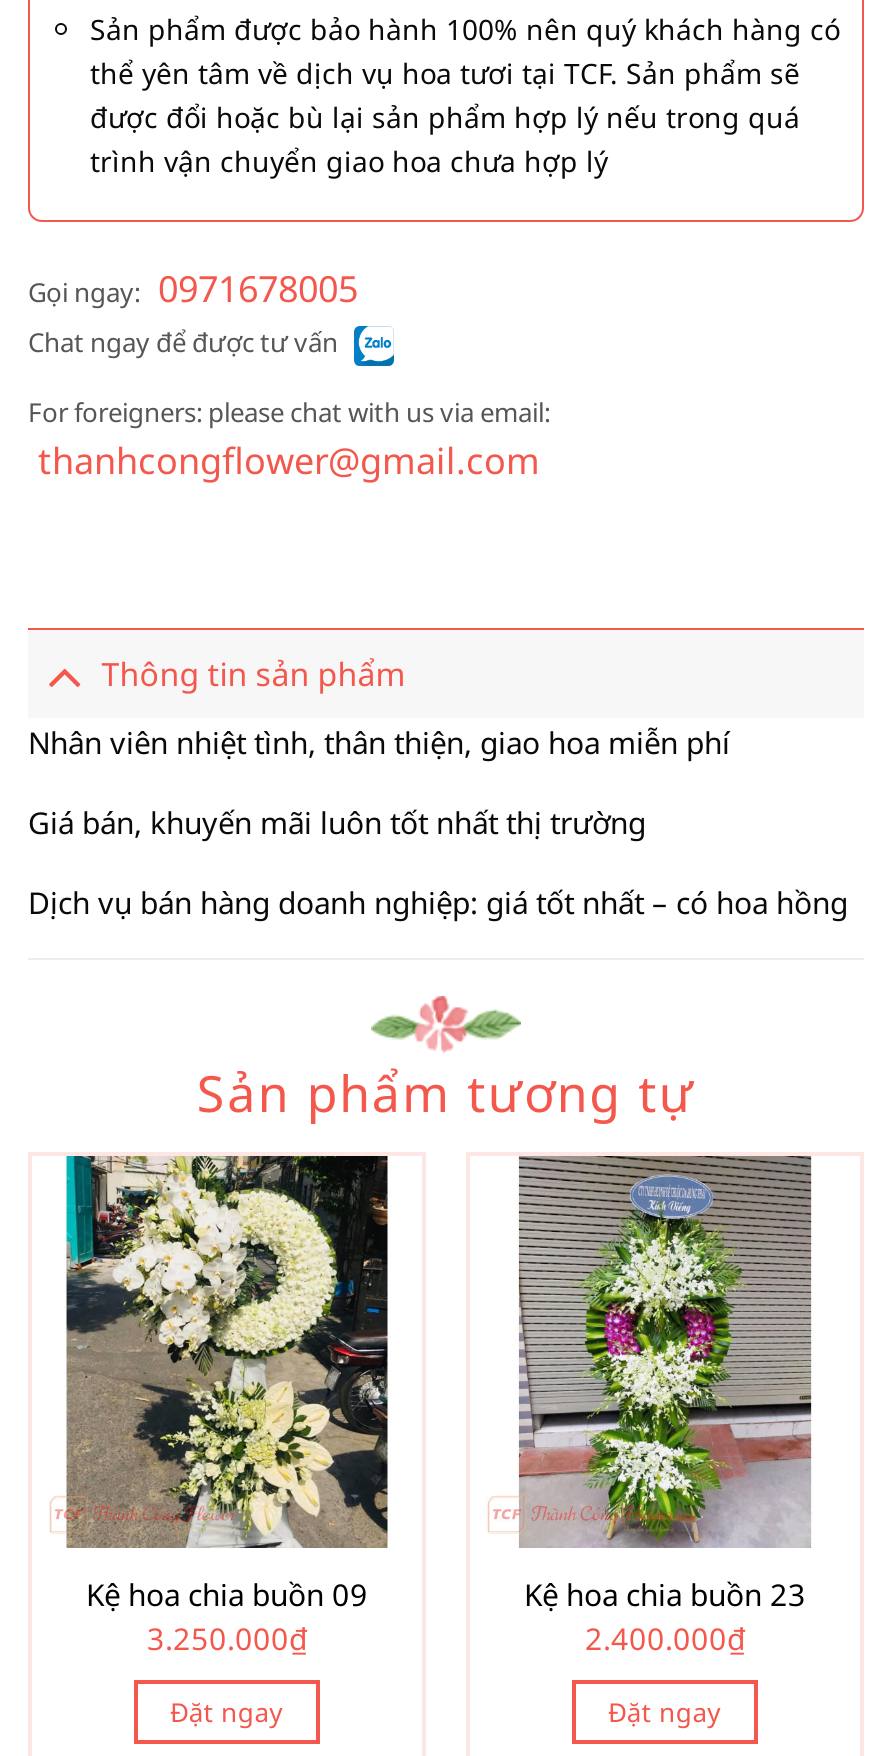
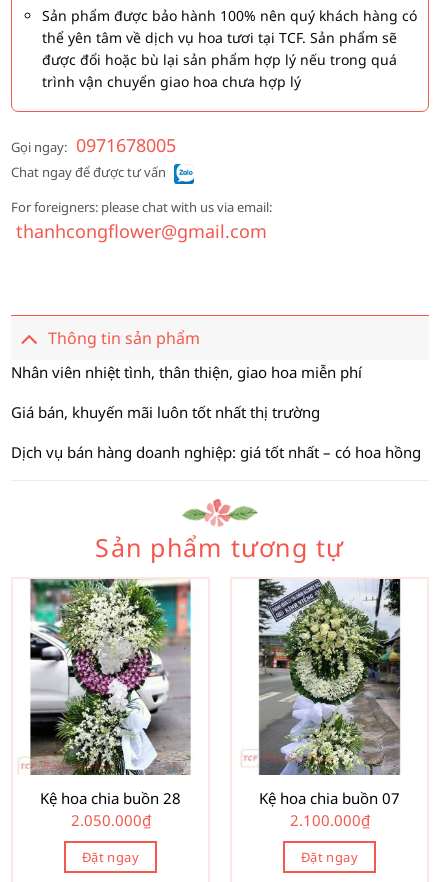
[56,1154,390,1614] [image] | Kệ hoa chia buồn 09 -> [22,579,192,808] [image] | Kệ hoa chia buồn 28
[516,1154,814,1614] [image] | Kệ hoa chia buồn 23 -> [256,578,403,808] [image] | Kệ hoa chia buồn 07
[147,1617,307,1657] 3.250.000₫ -> [70,810,150,830] 2.050.000₫
[585,1617,745,1657] 2.400.000₫ -> [289,810,369,830] 2.100.000₫

